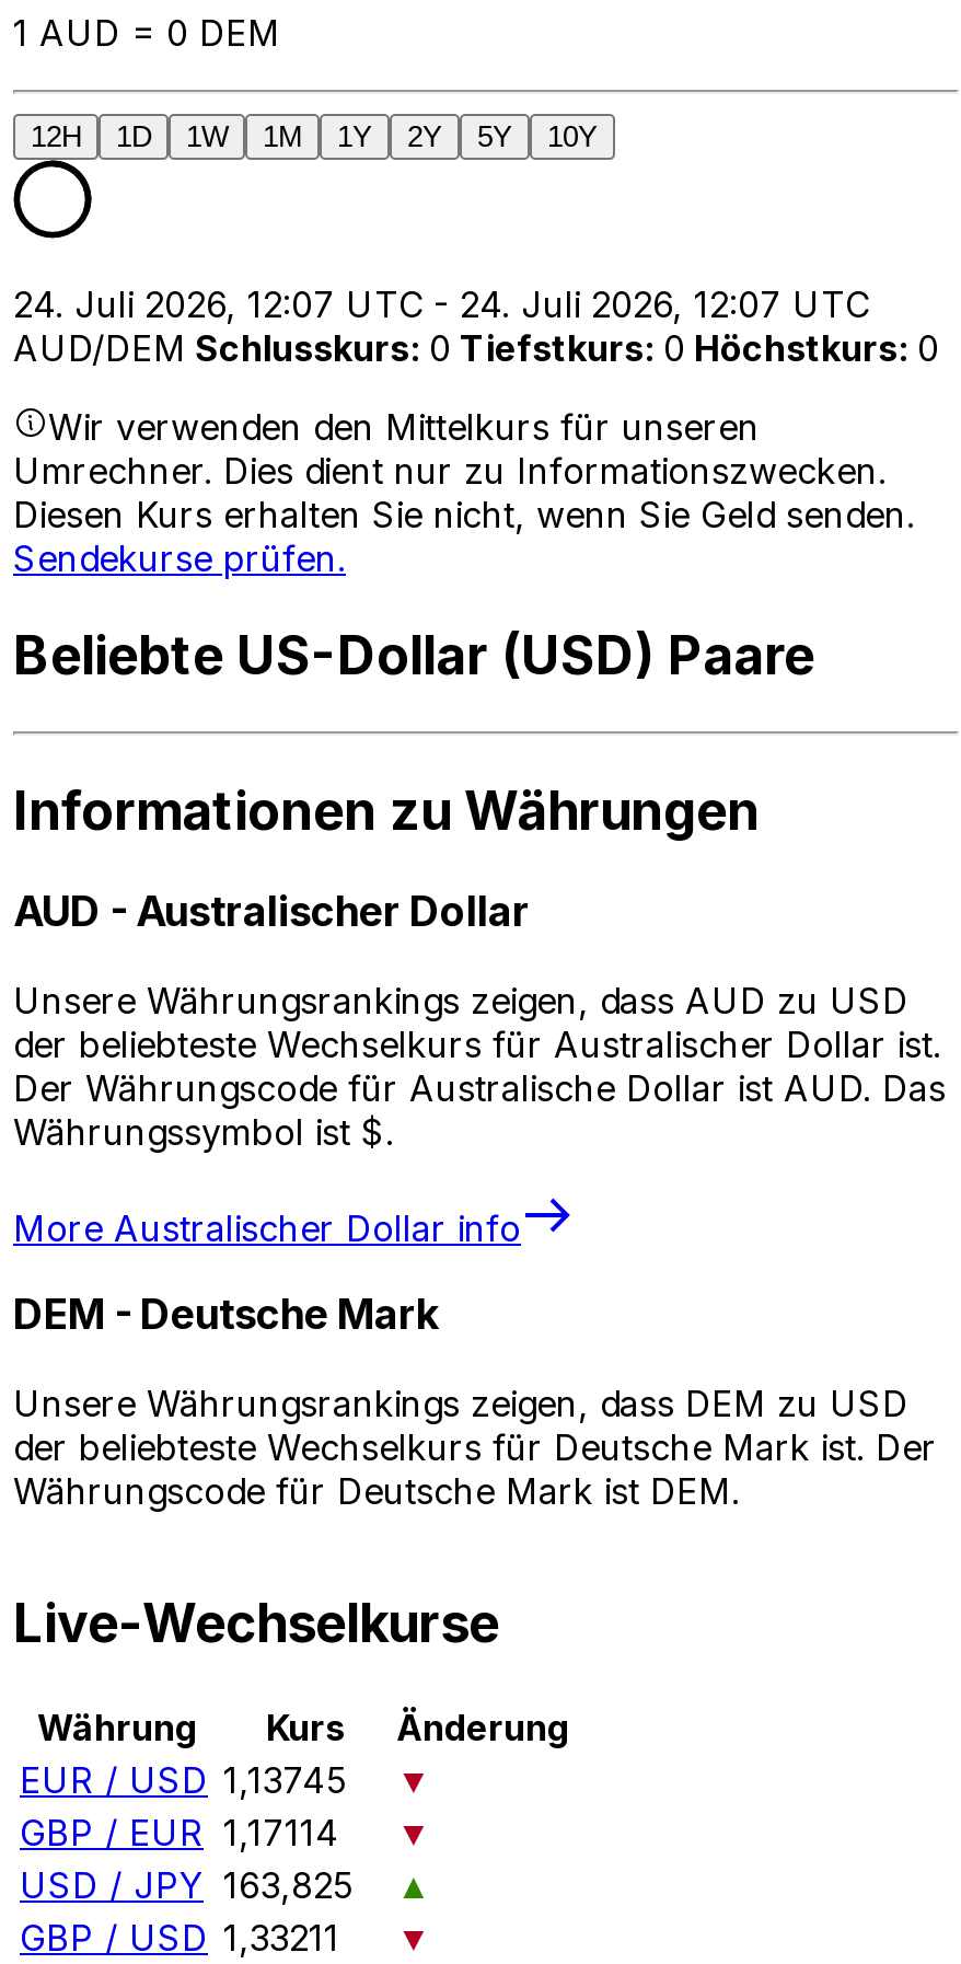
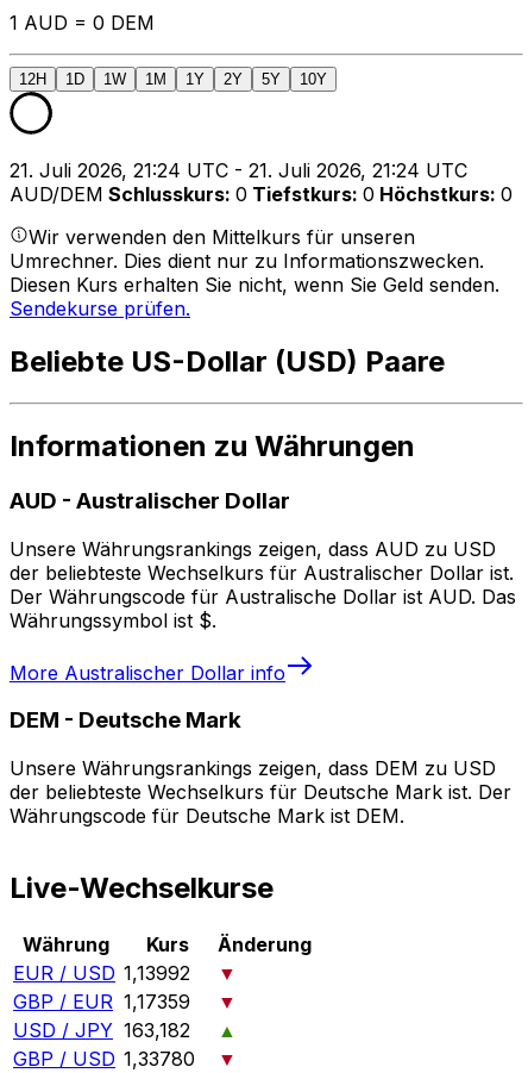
[13,283,869,327] 24. Juli 2026, 12:07 UTC - 24. Juli 2026, 12:07 UTC -> [10,159,467,183] 21. Juli 2026, 21:24 UTC - 21. Juli 2026, 21:24 UTC
[20,1758,346,1802] EUR / USD 1,13745 -> [13,961,190,985] EUR / USD 1,13992
[20,1811,339,1855] GBP / EUR 1,17114 -> [13,990,190,1013] GBP / EUR 1,17359
[20,1863,352,1907] USD / JPY 163,825 -> [13,1018,190,1042] USD / JPY 163,182
[20,1916,339,1960] GBP / USD 1,33211 -> [13,1047,195,1071] GBP / USD 1,33780

